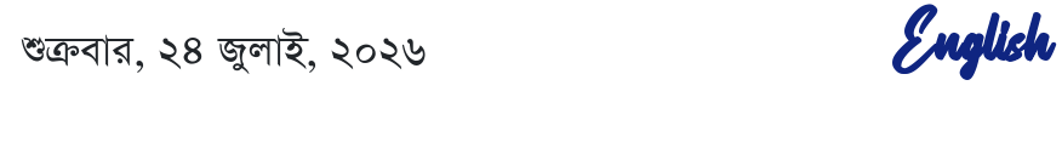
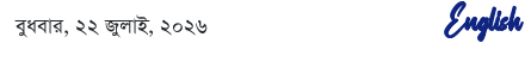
[22,24,427,80] শুক্রবার, ২৪ জুলাই, ২০২৬ -> [16,13,208,41] বুধবার, ২২ জুলাই, ২০২৬

